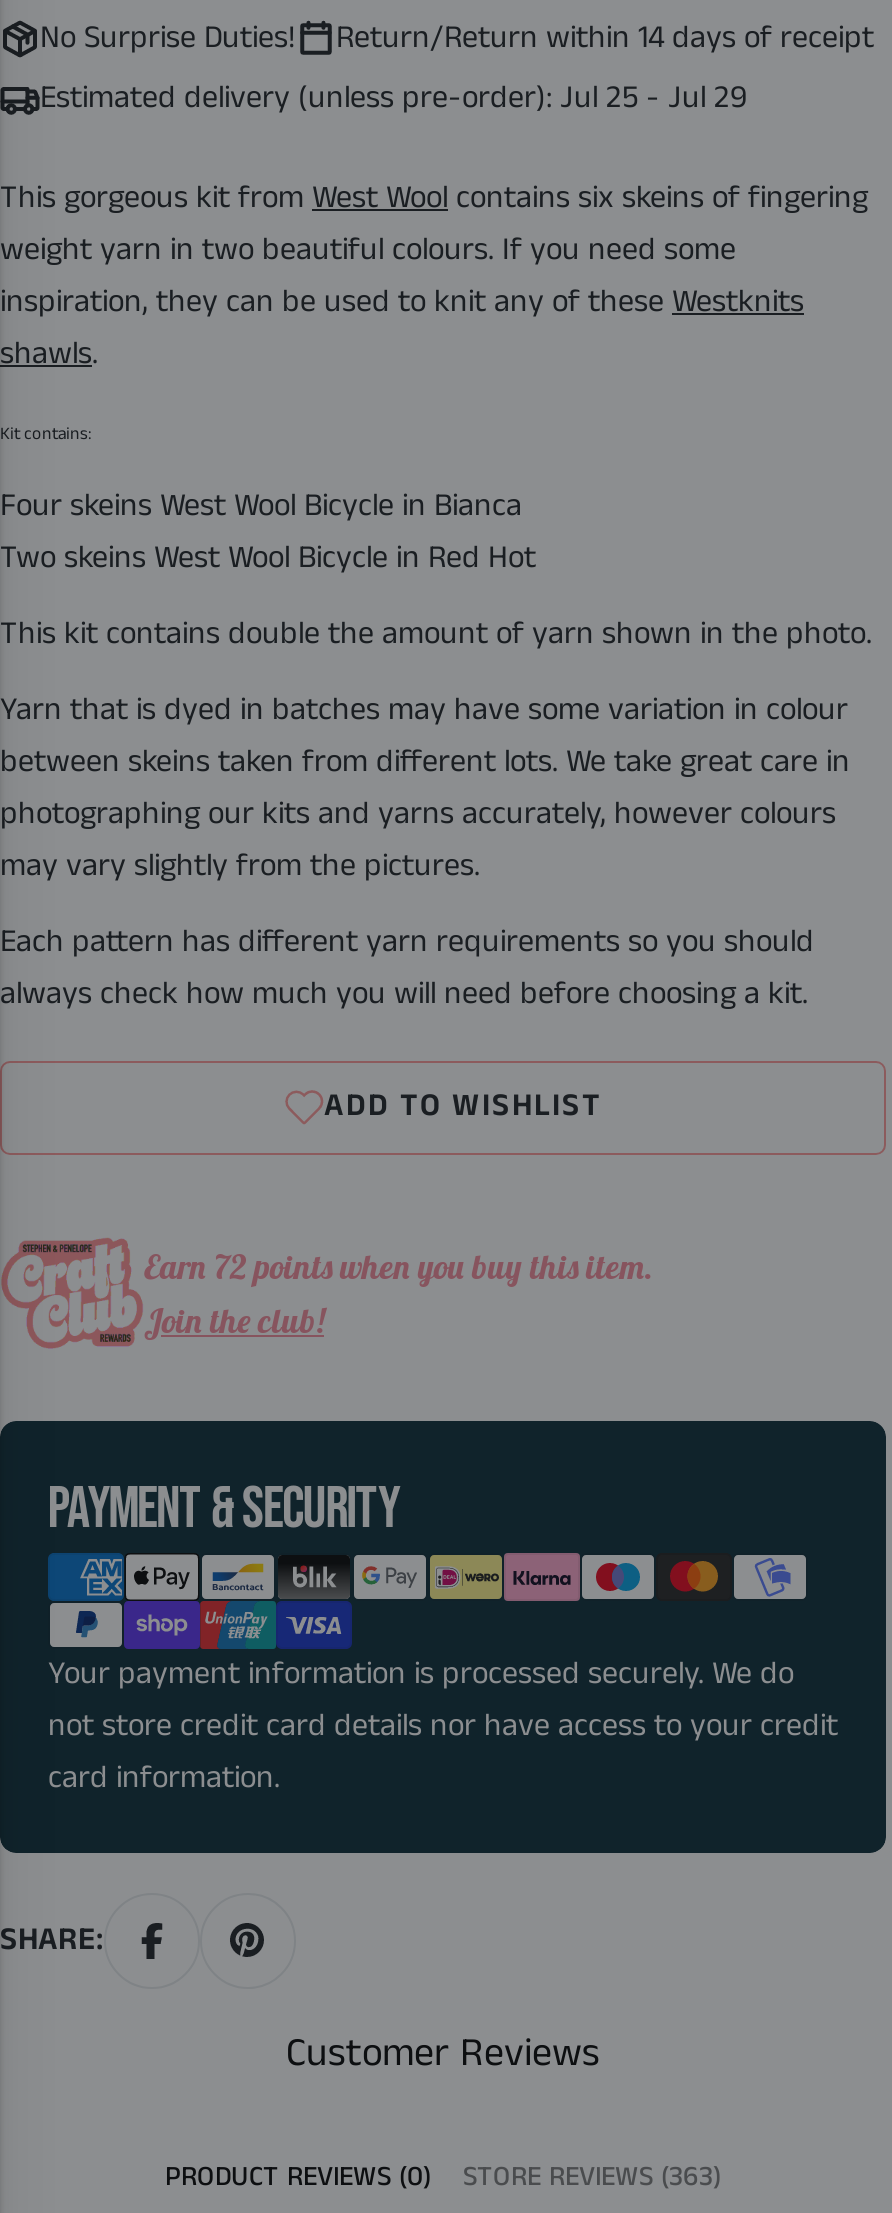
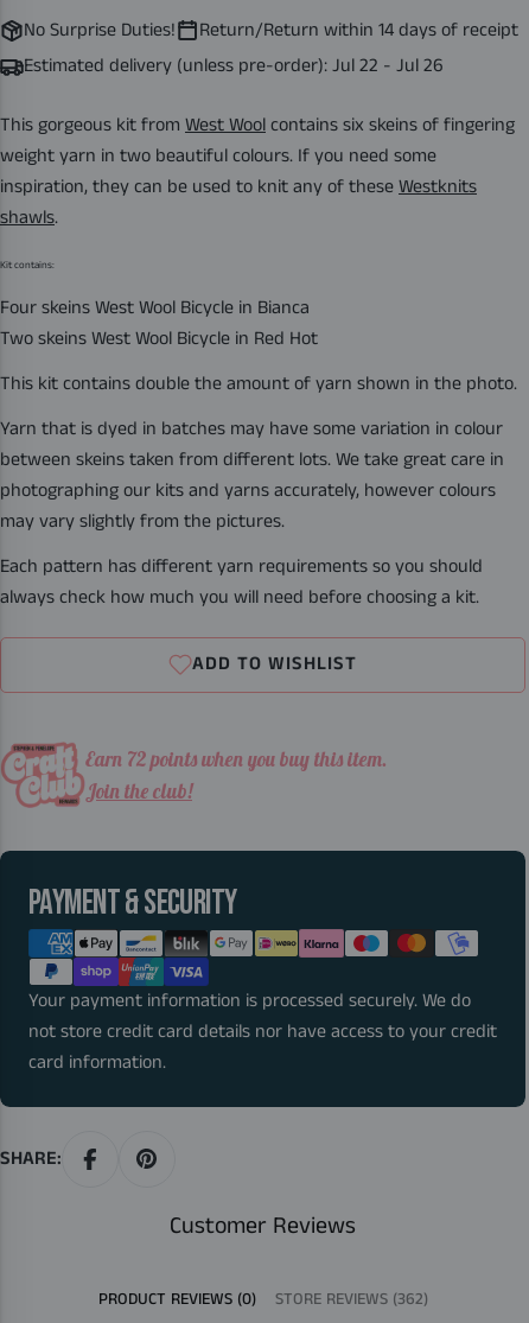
[40,75,748,121] Estimated delivery (unless pre-order): Jul 25 - Jul 29 -> [24,52,444,79] Estimated delivery (unless pre-order): Jul 22 - Jul 26
[463,2157,721,2197] STORE REVIEWS (363) -> [275,1288,428,1311] STORE REVIEWS (362)

